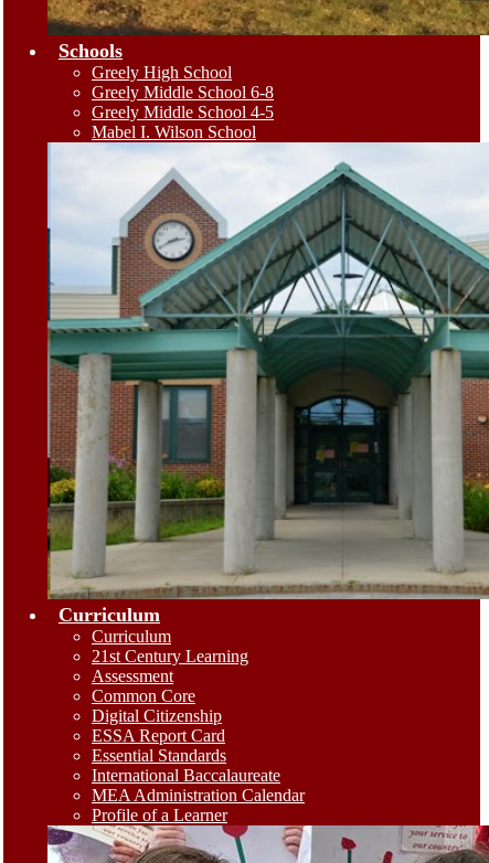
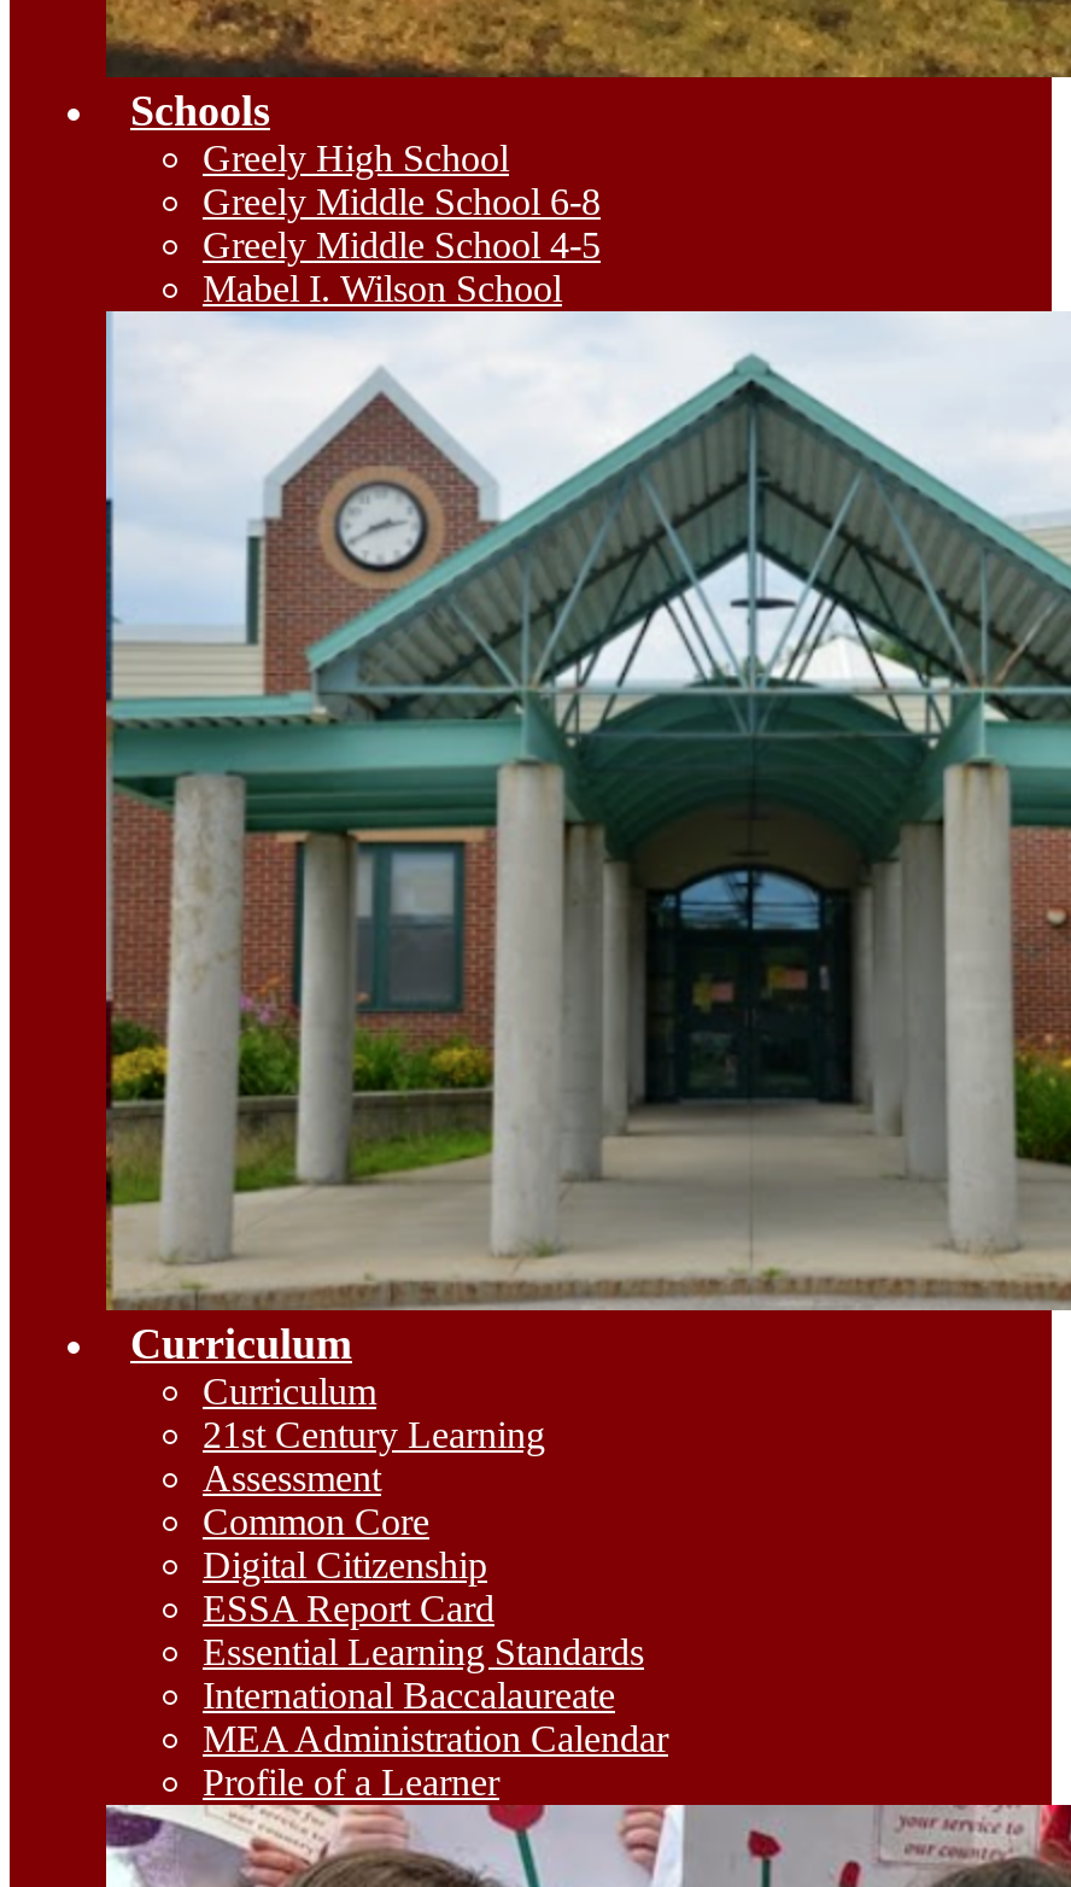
[92,746,226,765] Essential Standards -> [203,1631,644,1672] Essential Learning Standards

